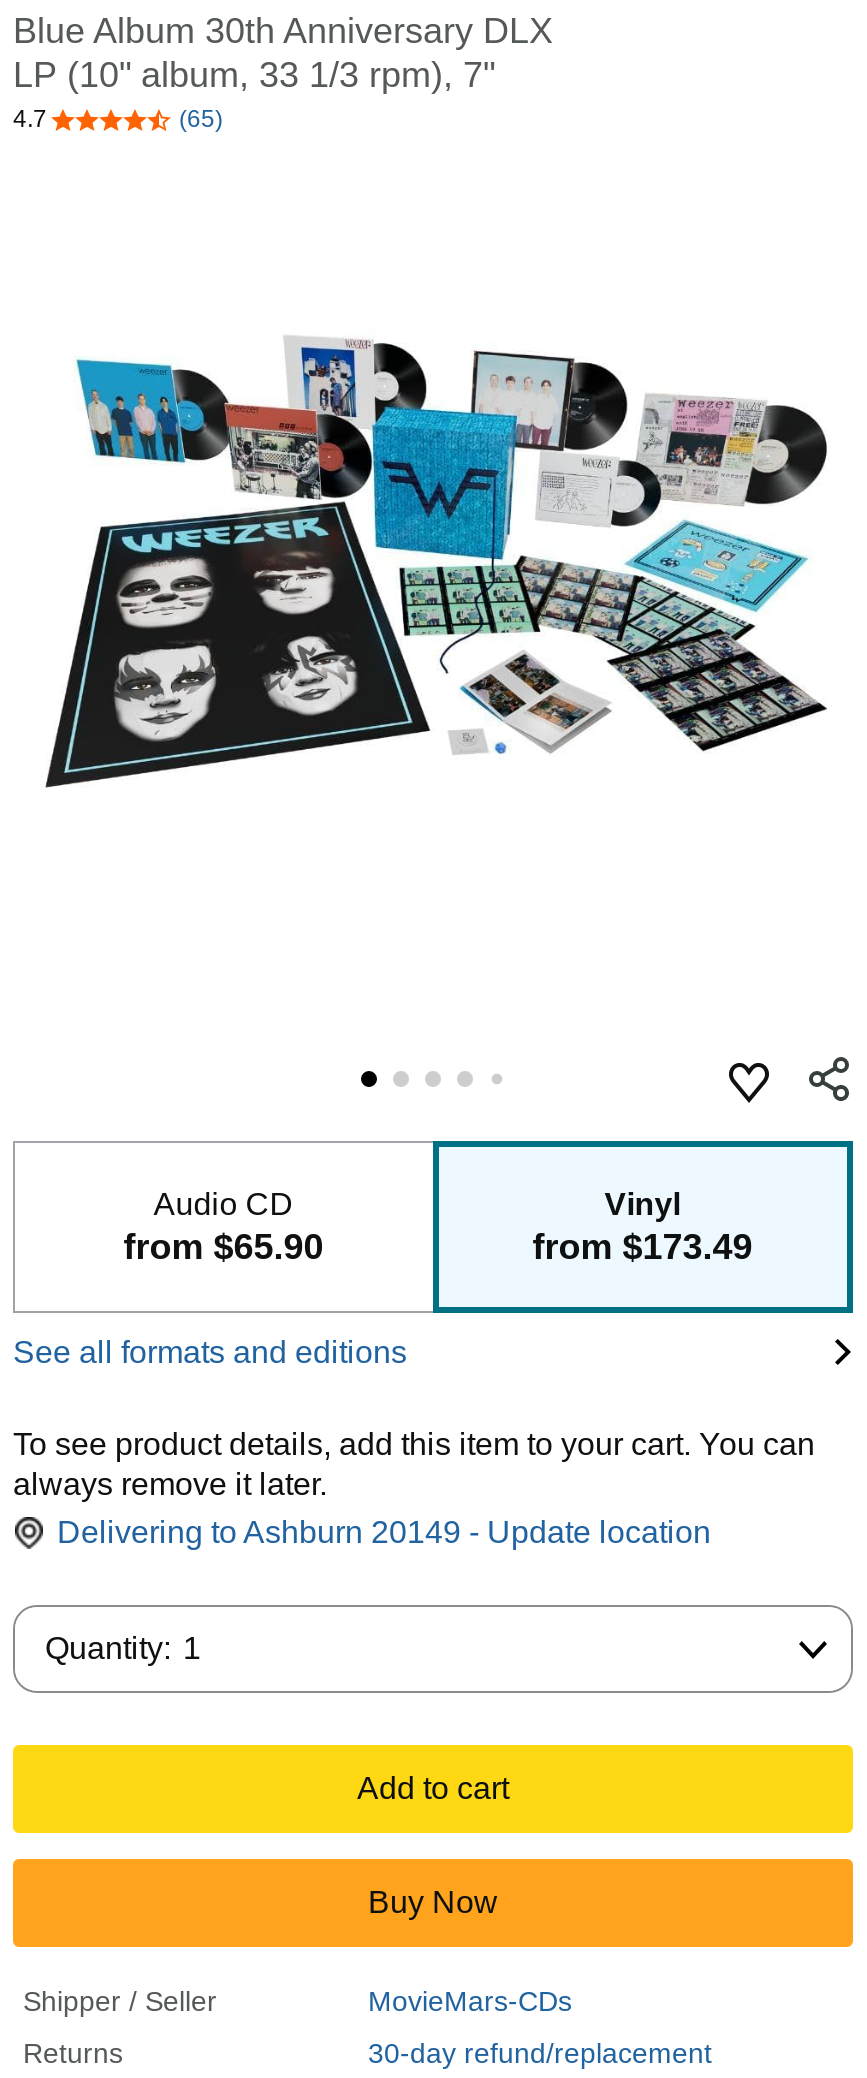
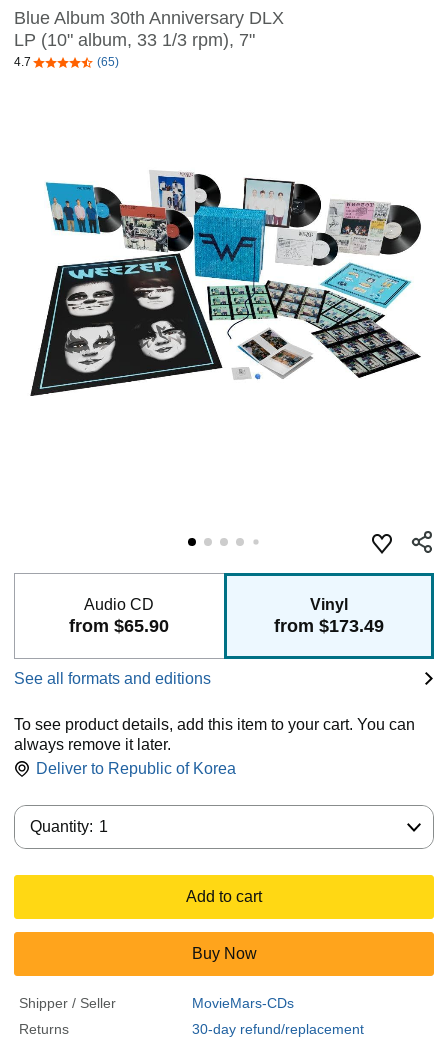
[57,1515,711,1549] Delivering to Ashburn 20149 - Update location -> [36,760,236,777] Deliver to Republic of Korea

